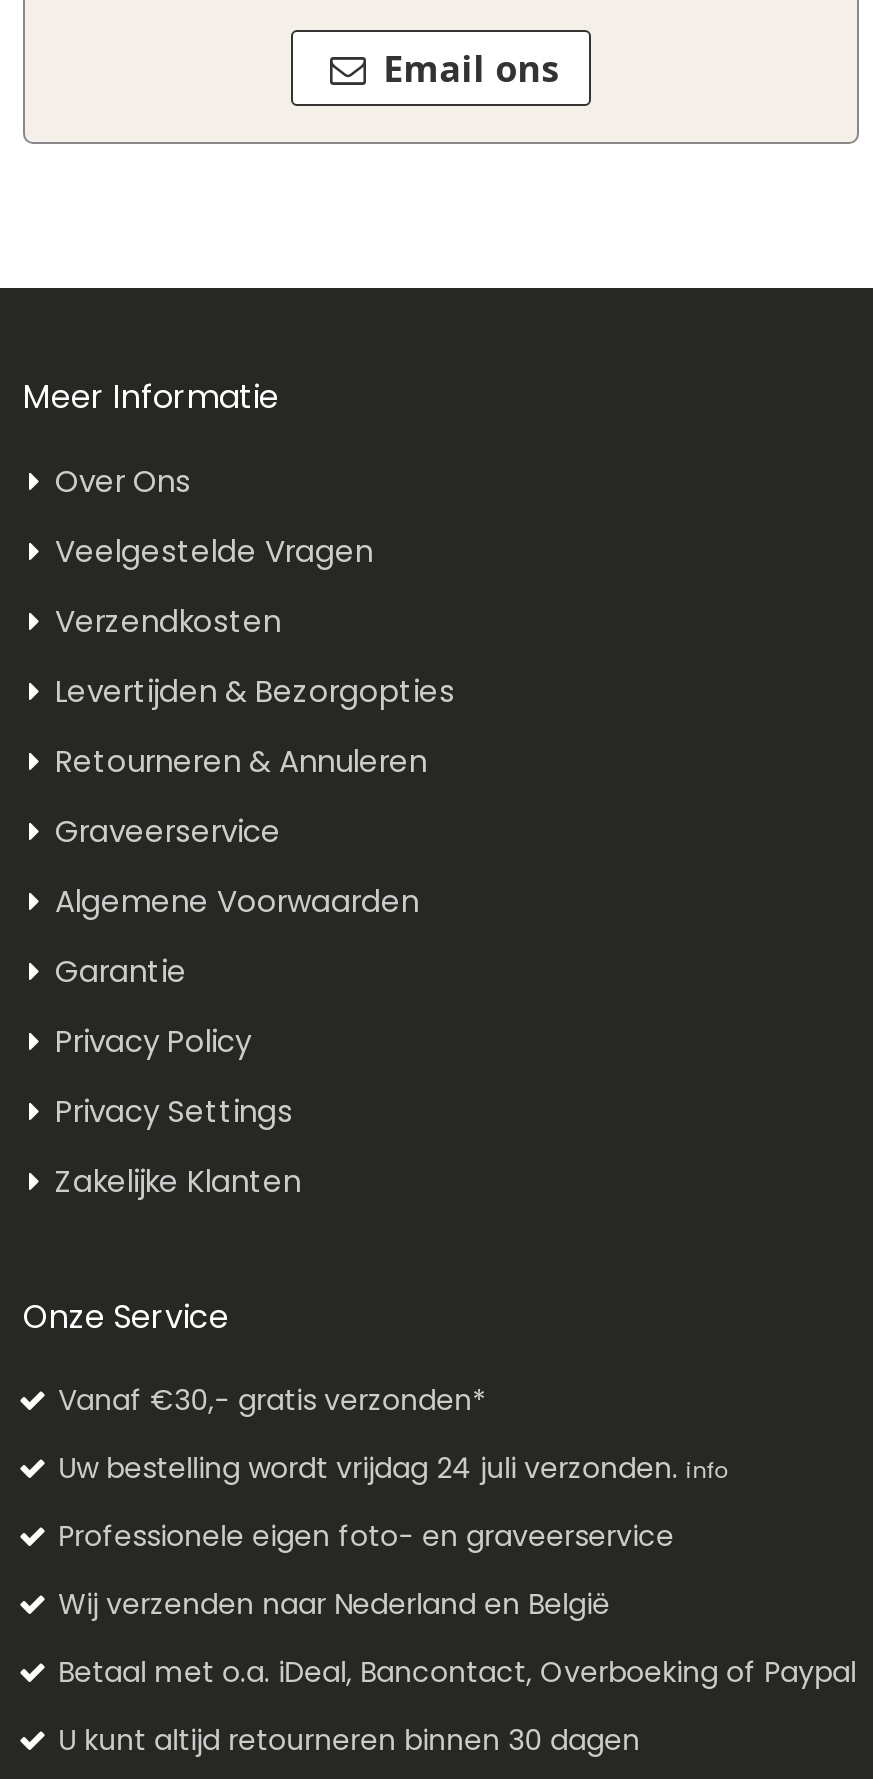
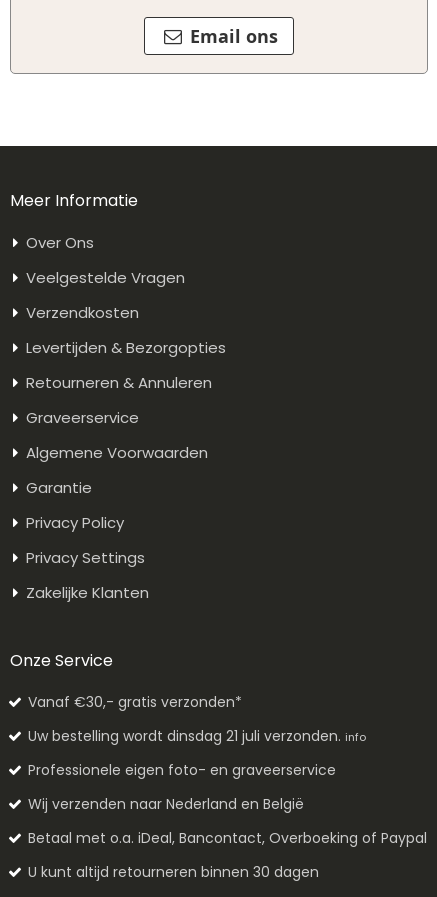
[58,1447,728,1487] Uw bestelling wordt vrijdag 24 juli verzonden. info -> [28,725,366,745] Uw bestelling wordt dinsdag 21 juli verzonden. info

